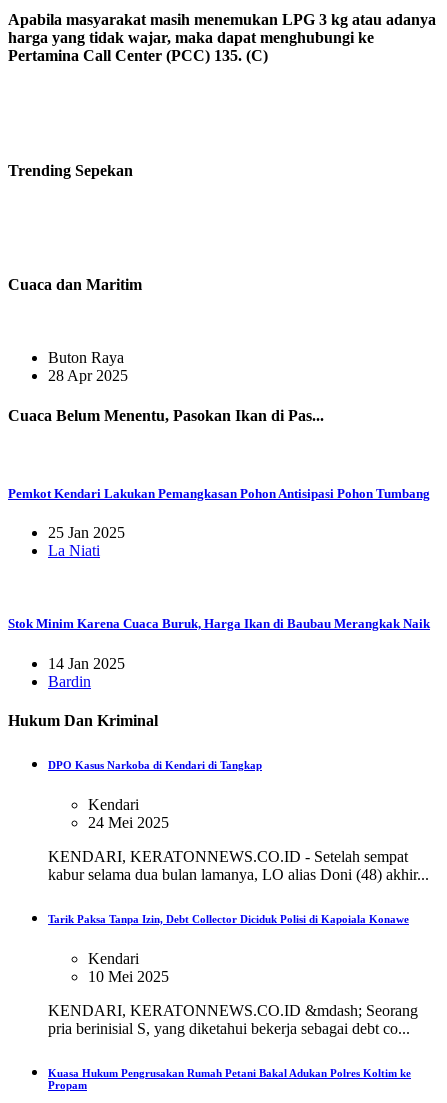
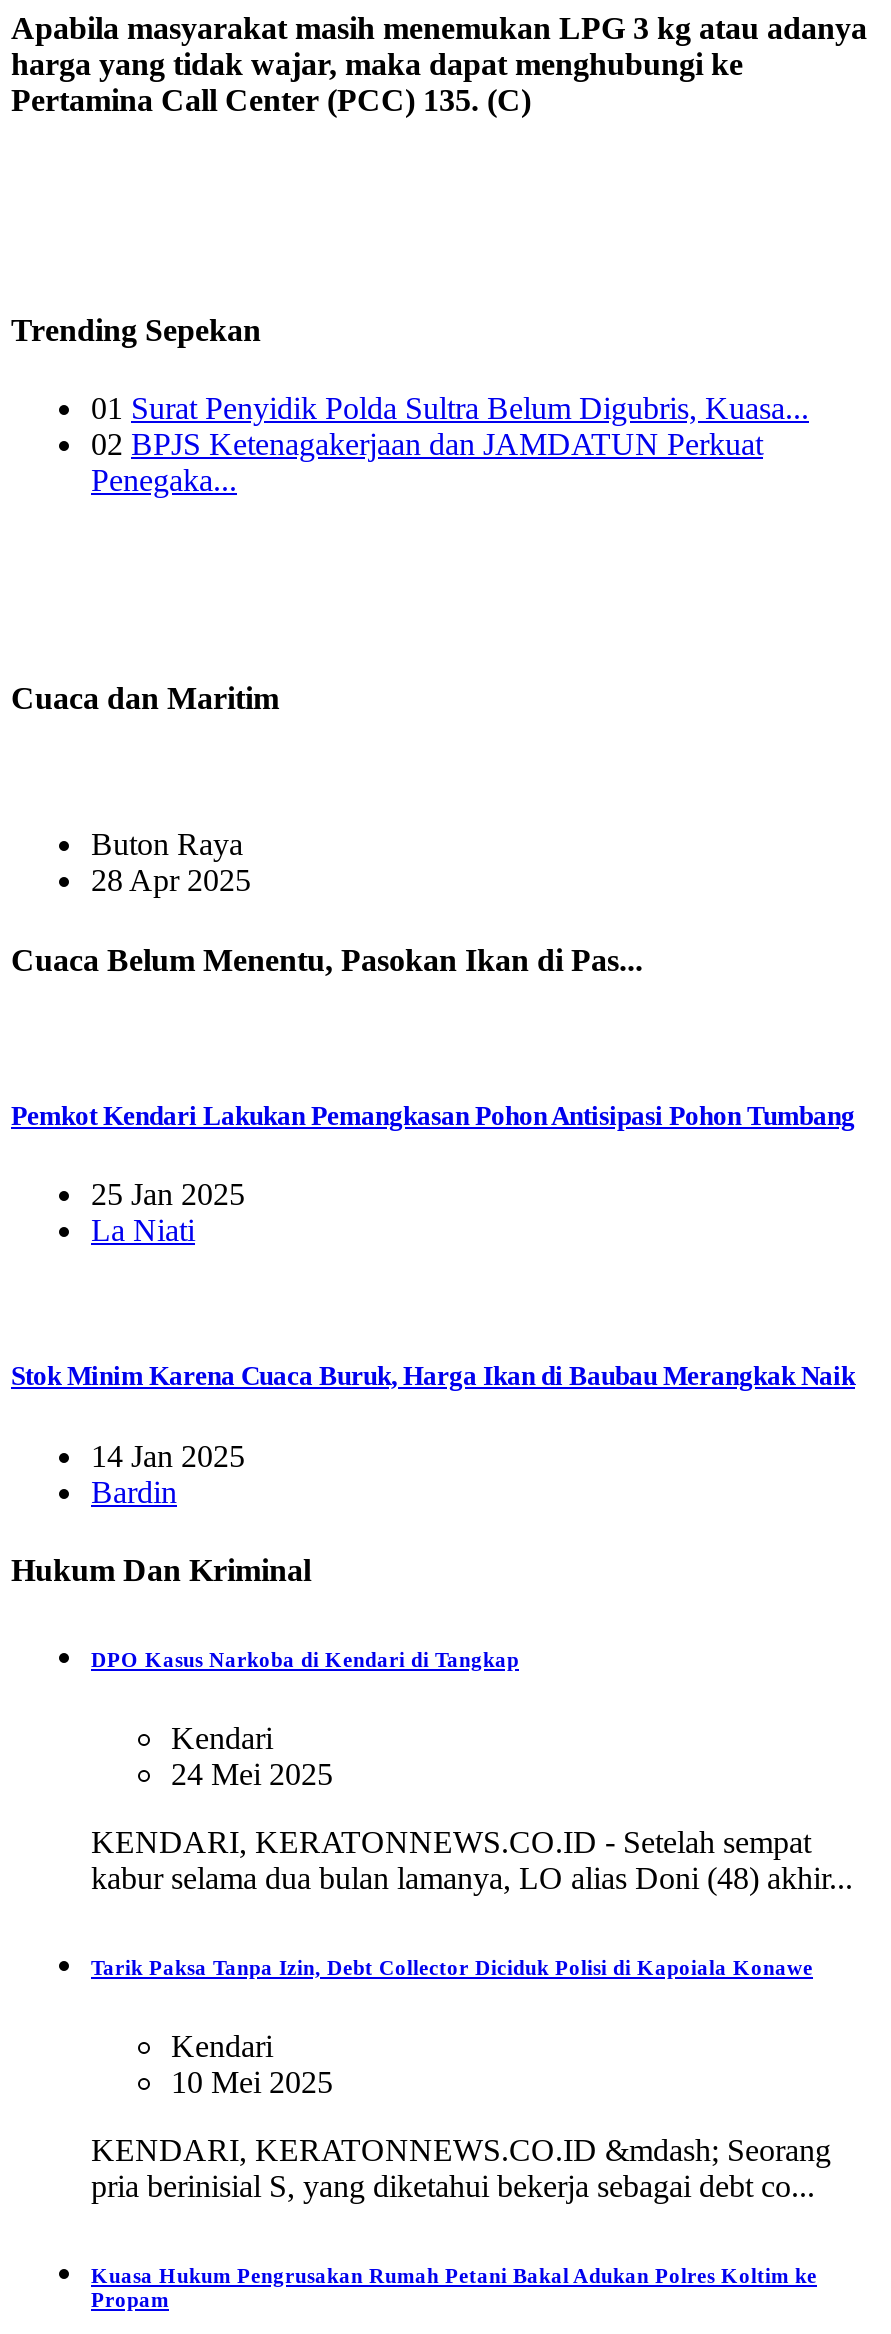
none -> [91,391,809,497] 01 Surat Penyidik Polda Sultra Belum Digubris, Kuasa... | 02 BPJS Ketenagakerjaan dan JAMDATUN Perkuat | Penegaka...

